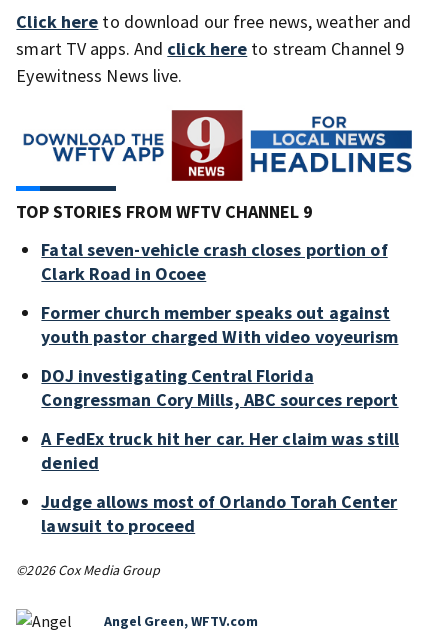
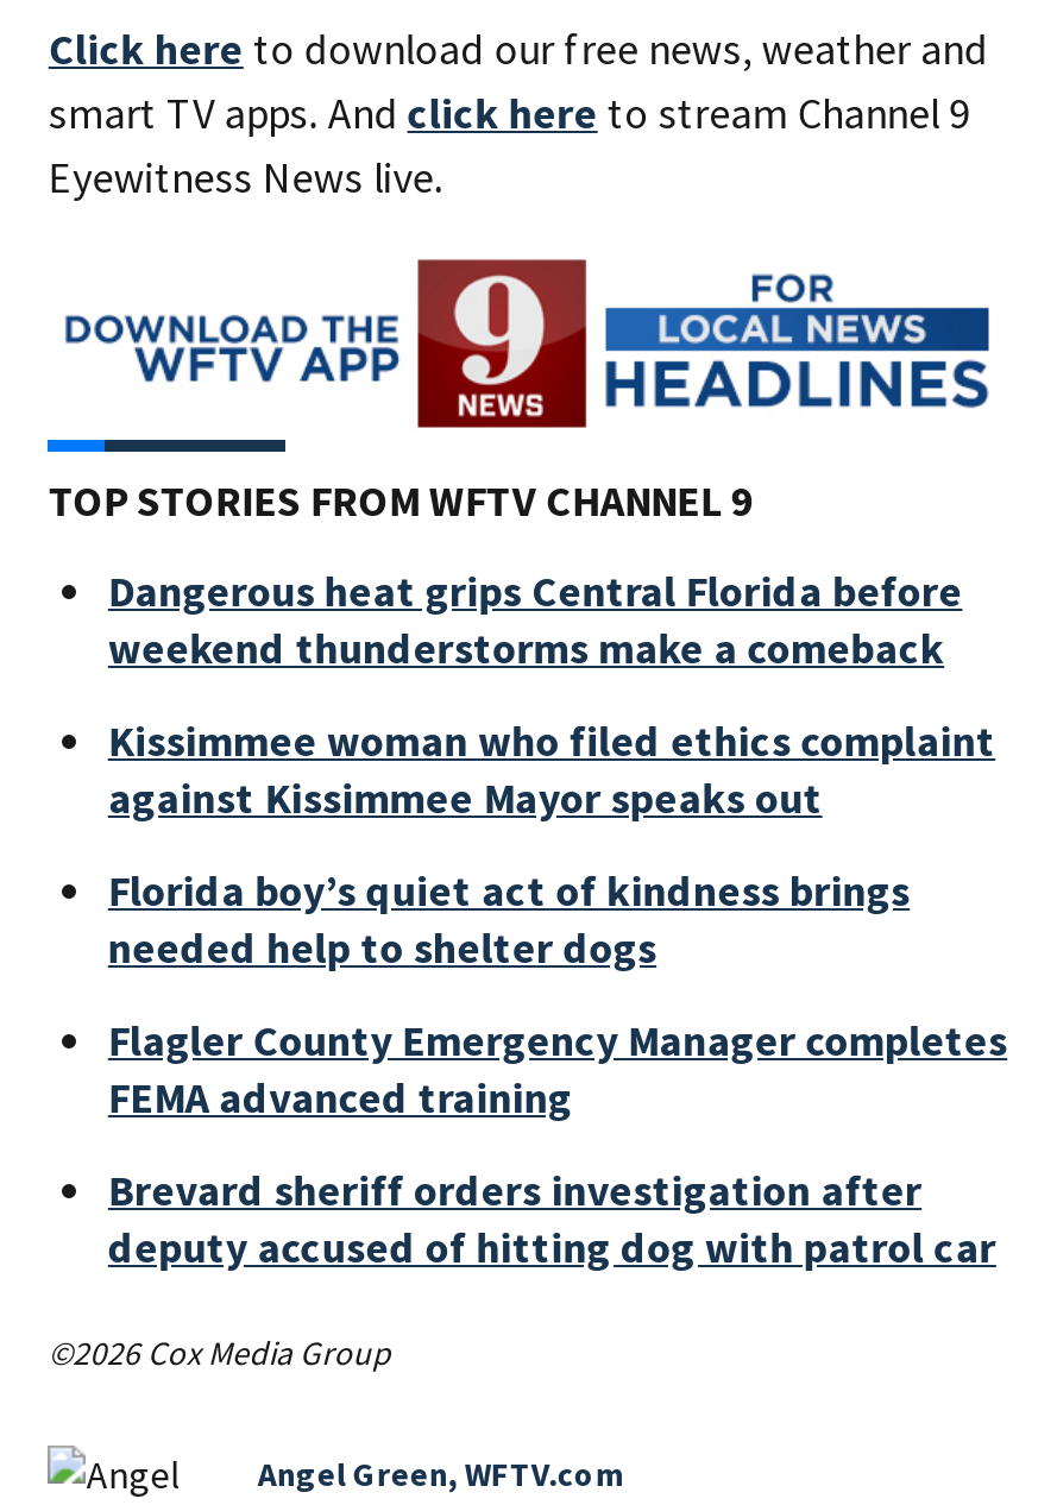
[41,238,388,285] Fatal seven-vehicle crash closes portion of | Clark Road in Ocoee -> [108,564,962,676] Dangerous heat grips Central Florida before | weekend thunderstorms make a comeback
[41,301,398,348] Former church member speaks out against | youth pastor charged With video voyeurism -> [108,714,995,825] Kissimmee woman who filed ethics complaint | against Kissimmee Mayor speaks out
[41,364,399,411] DOJ investigating Central Florida | Congressman Cory Mills, ABC sources report -> [108,864,910,975] Florida boy’s quiet act of kindness brings | needed help to shelter dogs
[41,427,399,474] A FedEx truck hit her car. Her claim was still | denied -> [108,1013,1007,1125] Flagler County Emergency Manager completes | FEMA advanced training
[41,490,397,537] Judge allows most of Orlando Torah Center | lawsuit to proceed -> [108,1163,996,1275] Brevard sheriff orders investigation after | deputy accused of hitting dog with patrol car

